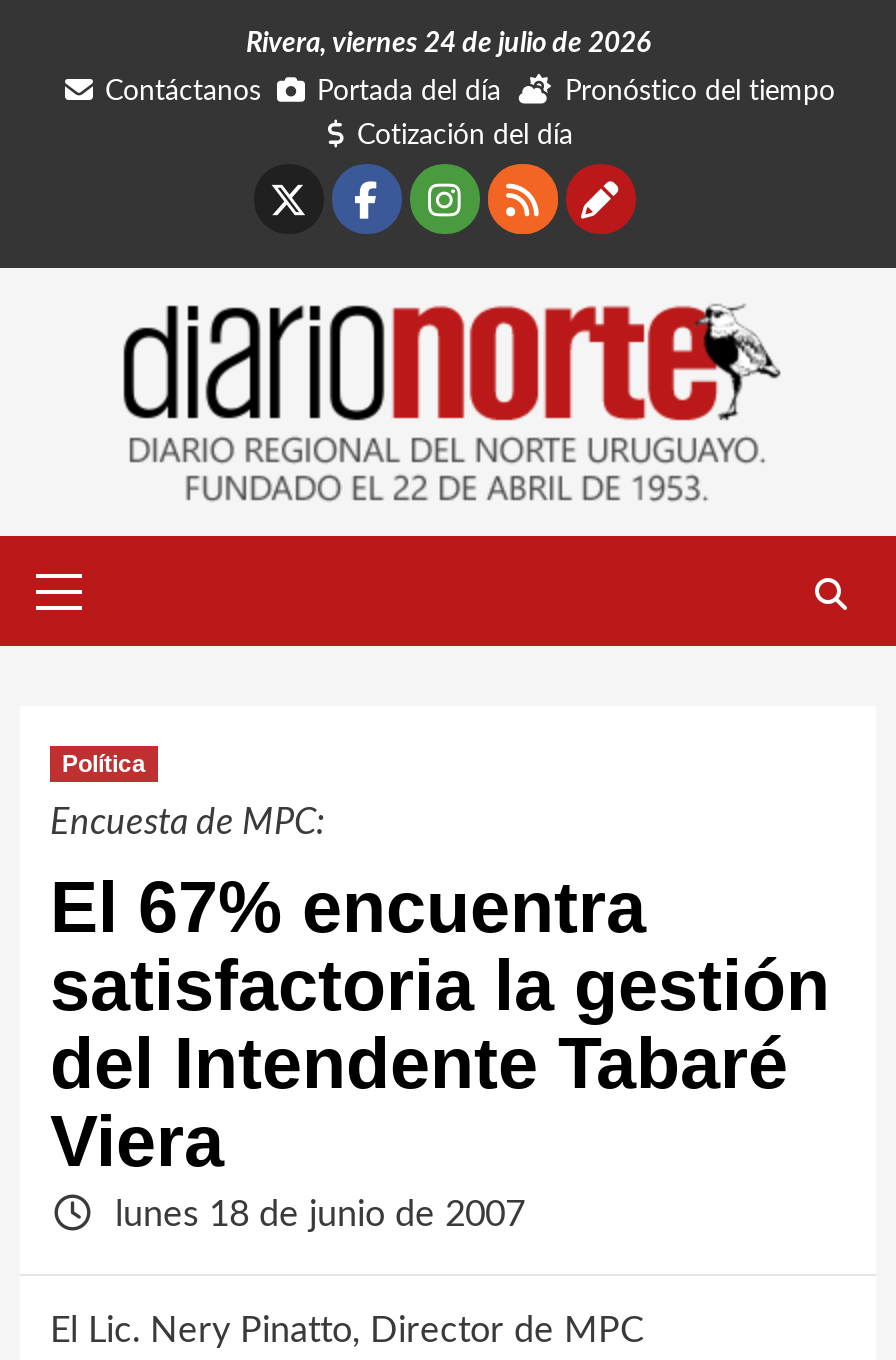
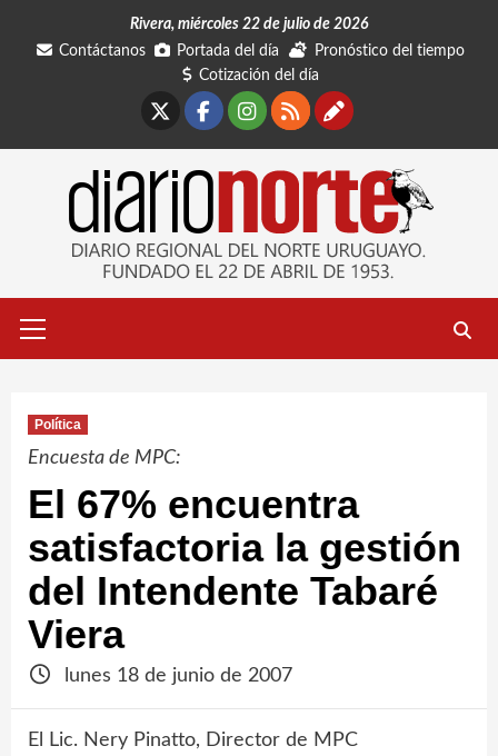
[246,30,650,58] Rivera, viernes 24 de julio de 2026 -> [130,17,368,32] Rivera, miércoles 22 de julio de 2026

